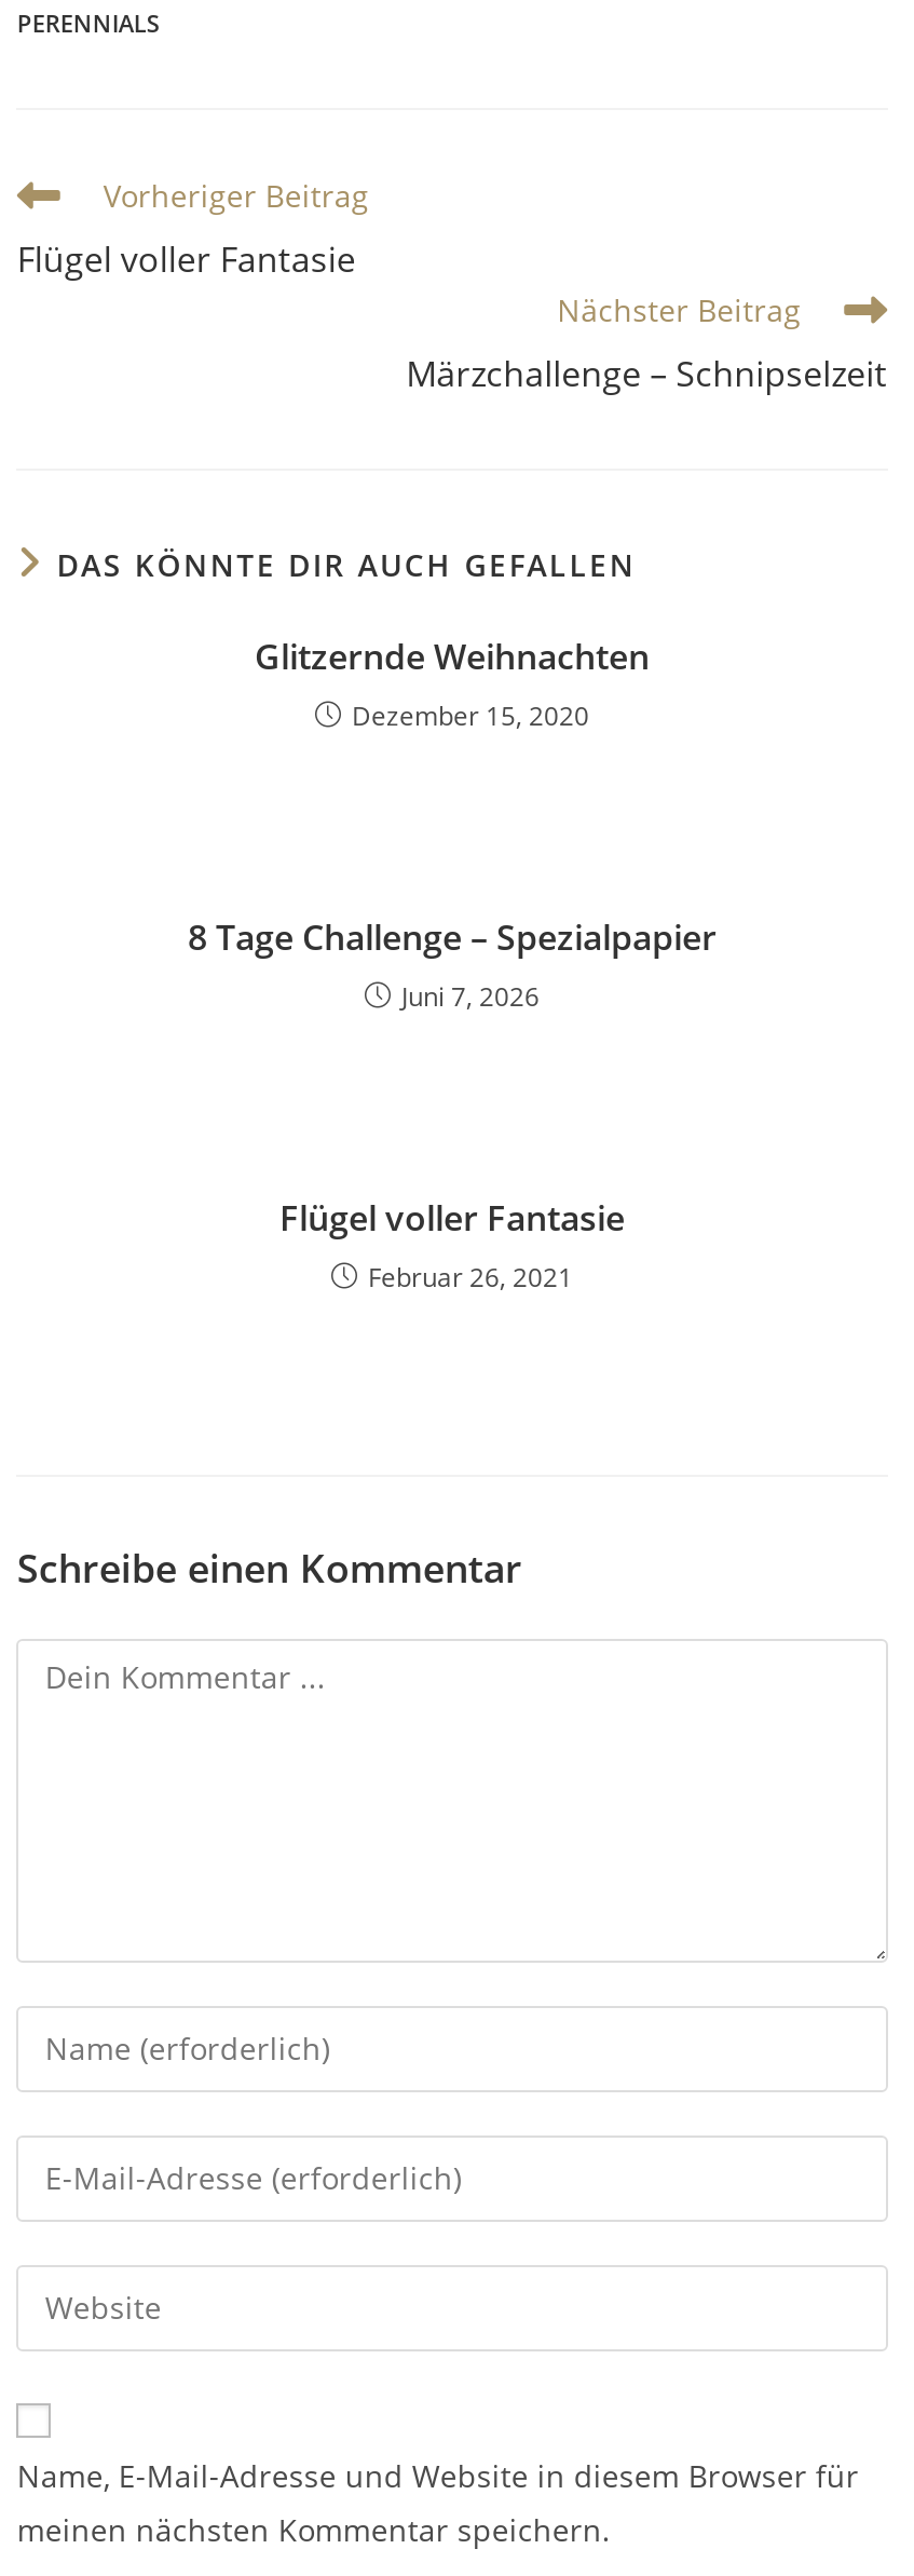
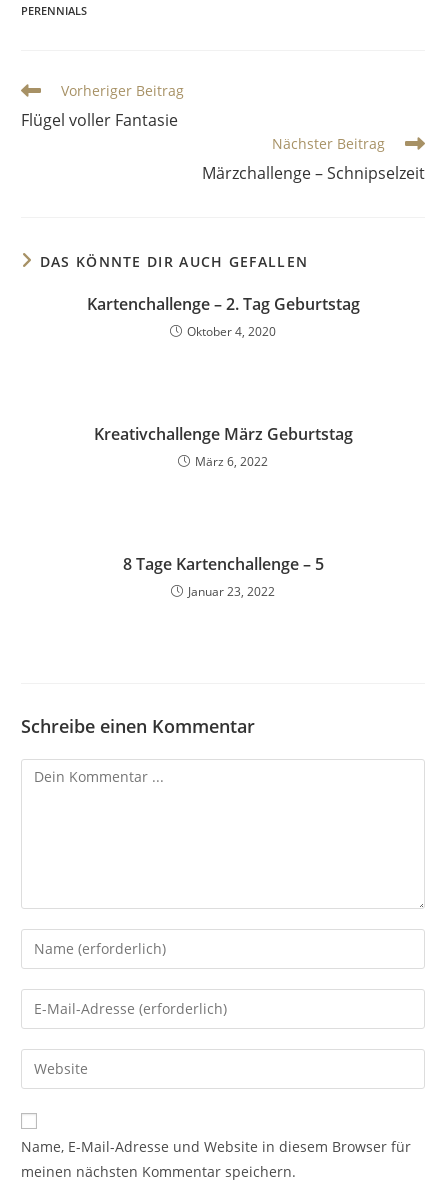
[255,632,650,733] Glitzernde Weihnachten | Dezember 15, 2020 -> [86,293,359,340] Kartenchallenge – 2. Tag Geburtstag | Oktober 4, 2020
[188,913,717,1014] 8 Tage Challenge – Spezialpapier | Juni 7, 2026 -> [93,423,352,470] Kreativchallenge März Geburtstag | März 6, 2022
[279,1193,625,1295] Flügel voller Fantasie | Februar 26, 2021 -> [122,553,323,600] 8 Tage Kartenchallenge – 5 | Januar 23, 2022

